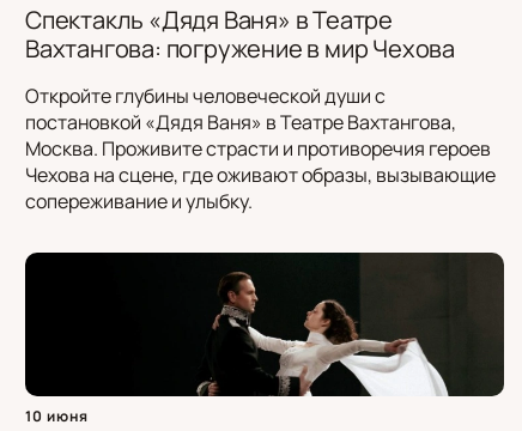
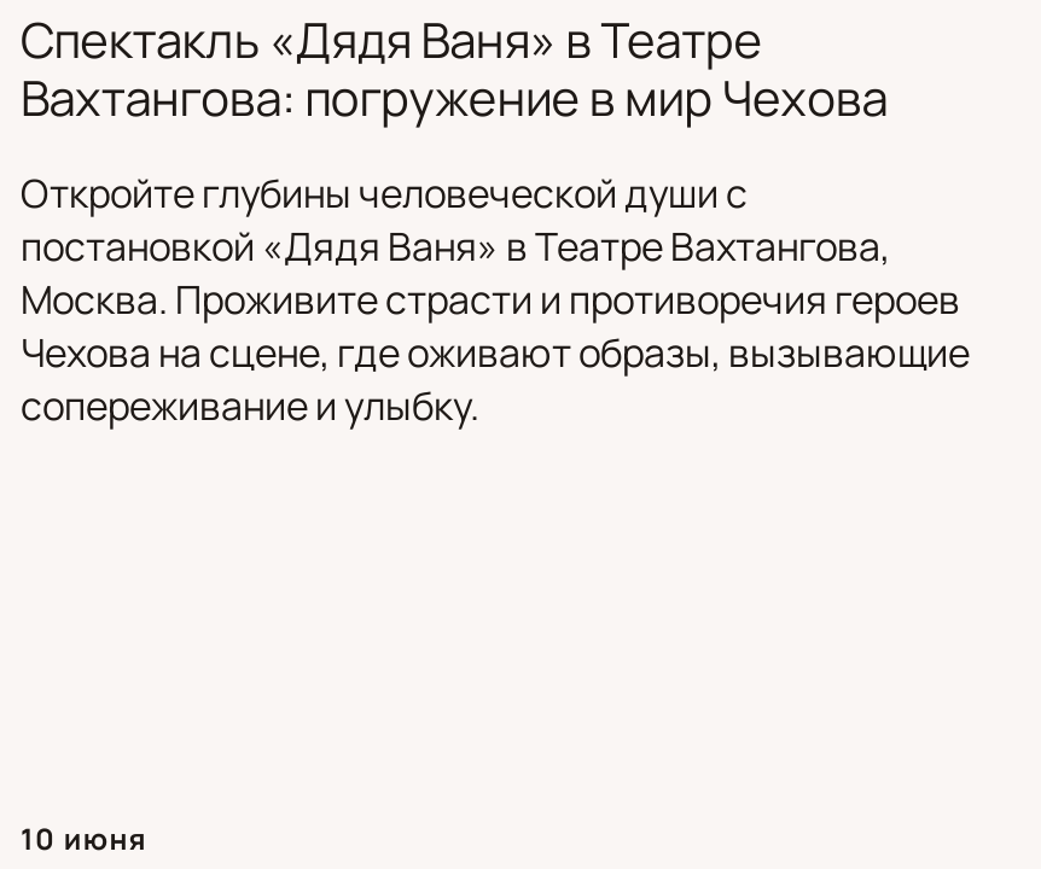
[24,251,505,397] [image] -> none

